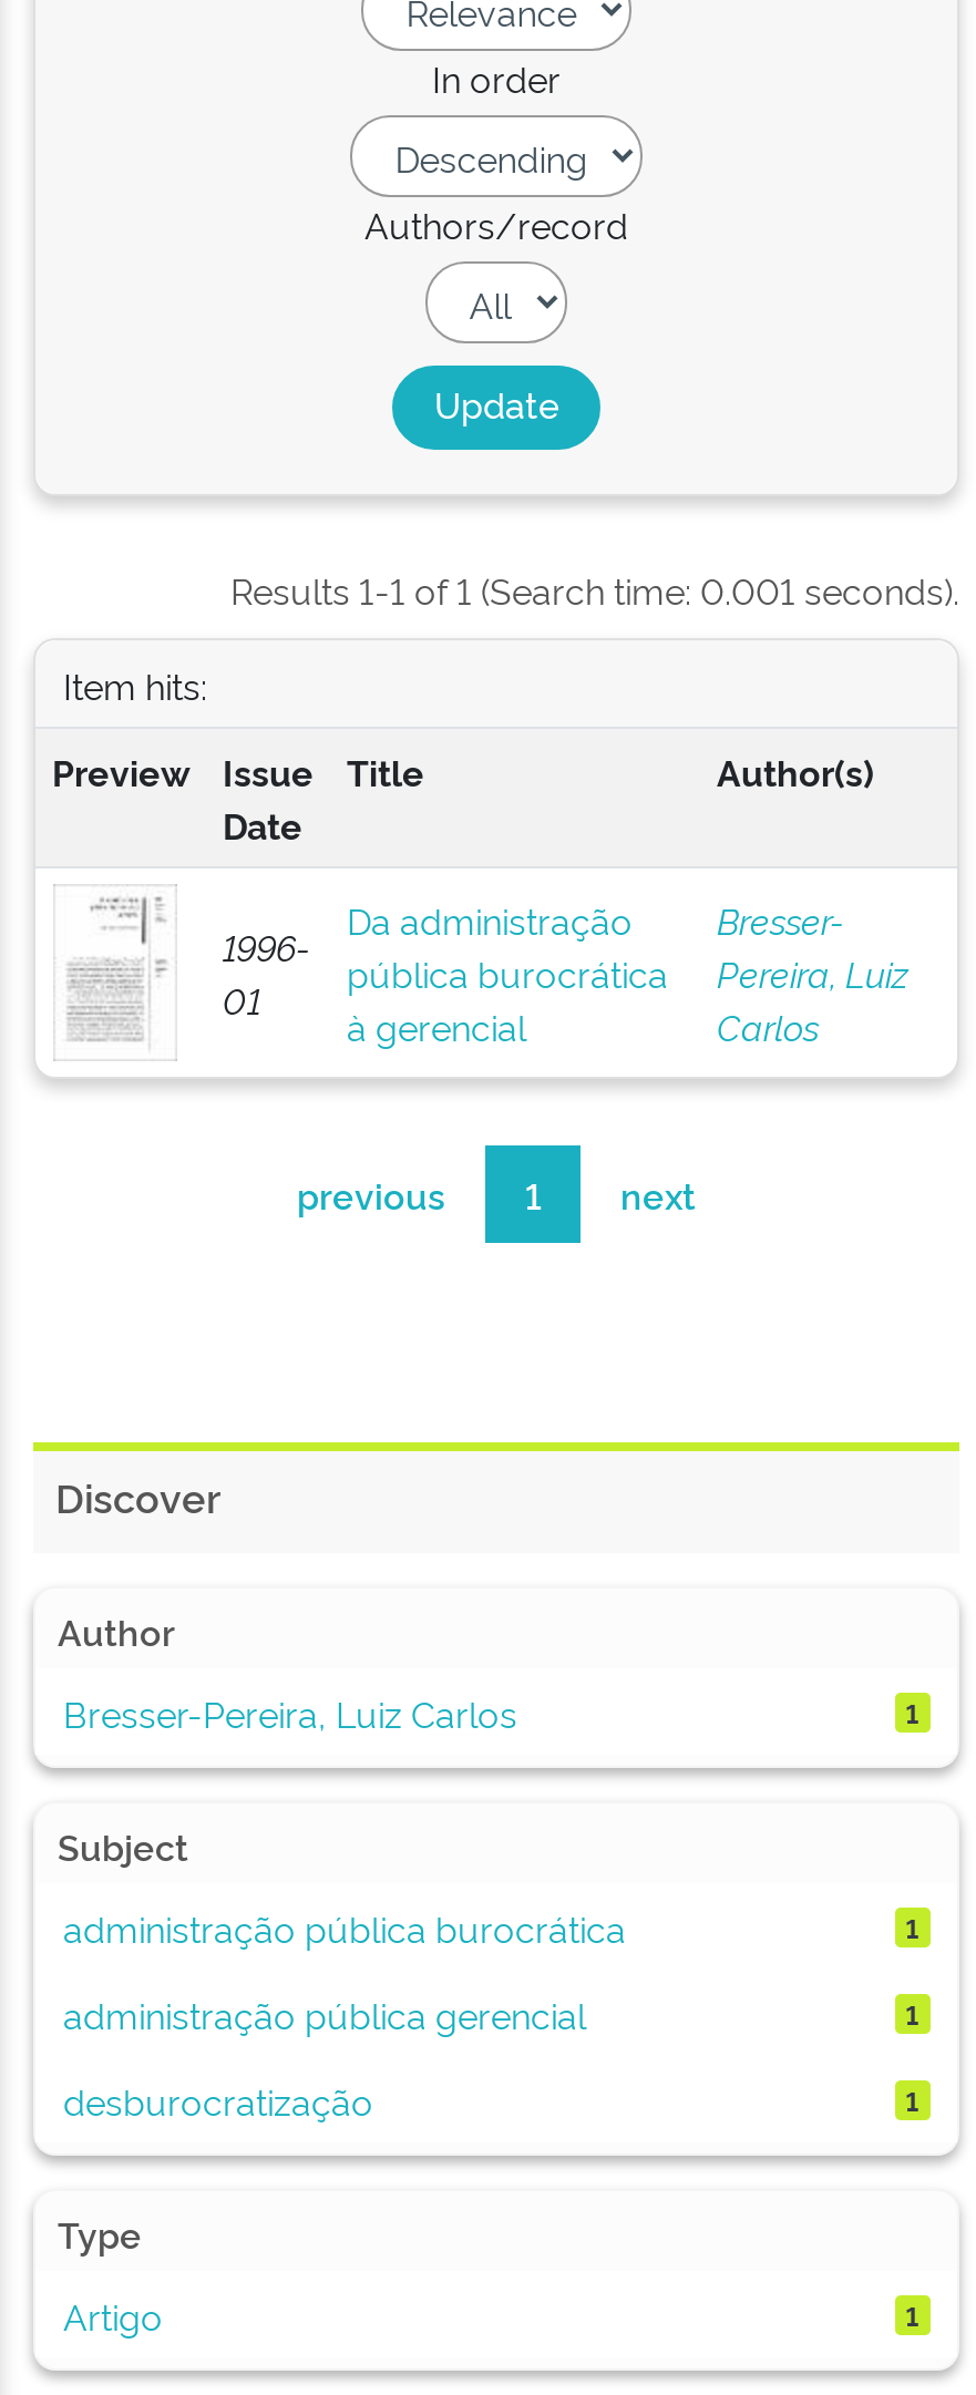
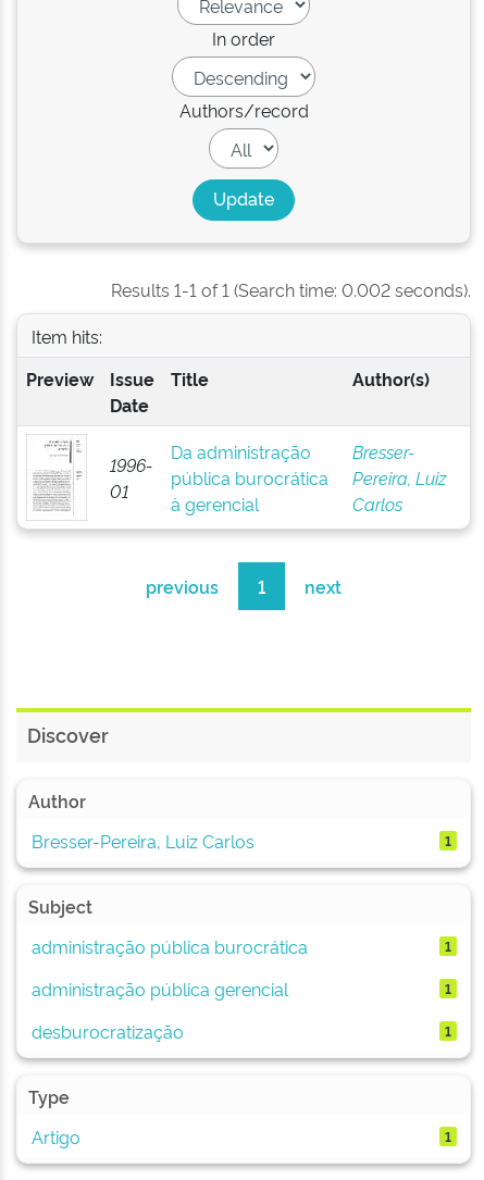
[230,565,959,614] Results 1-1 of 1 (Search time: 0.001 seconds). -> [111,277,471,301] Results 1-1 of 1 (Search time: 0.002 seconds).

